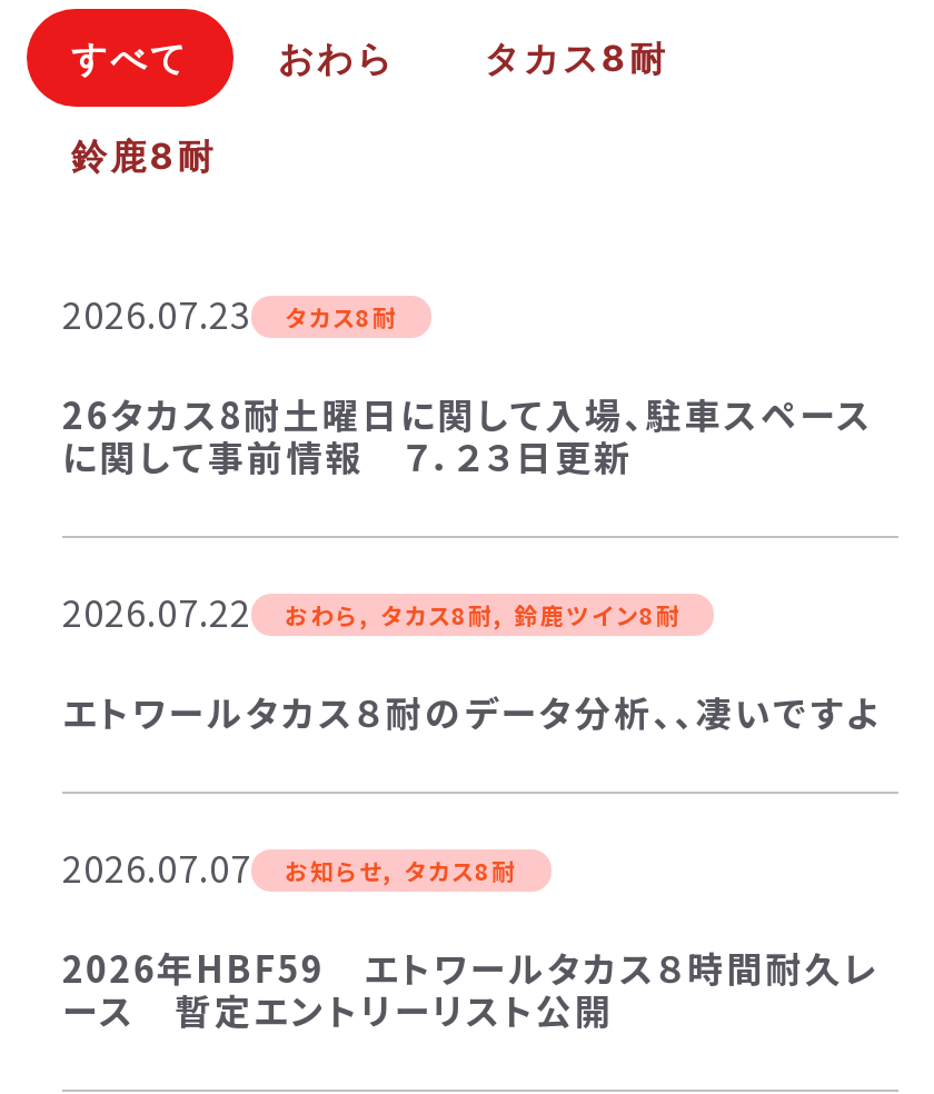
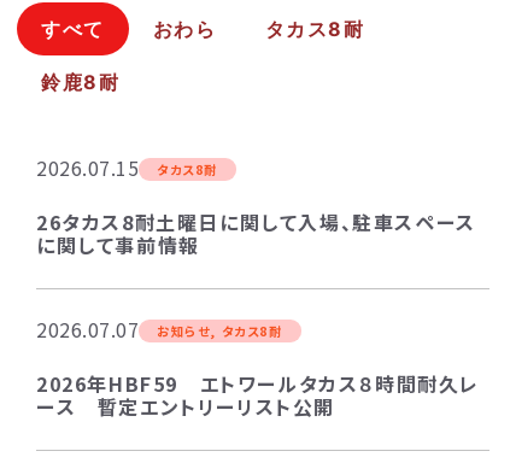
[62,286,398,340] 2026.07.23 タカス8耐 -> [36,153,218,182] 2026.07.15 タカス8耐
[62,428,880,738] に関して事前情報 ７．２３日更新 | 2026.07.22 | おわら,タカス8耐,鈴鹿ツイン8耐 | エトワールタカス８耐のデータ分析、、凄いですよ -> [36,230,200,259] に関して事前情報

